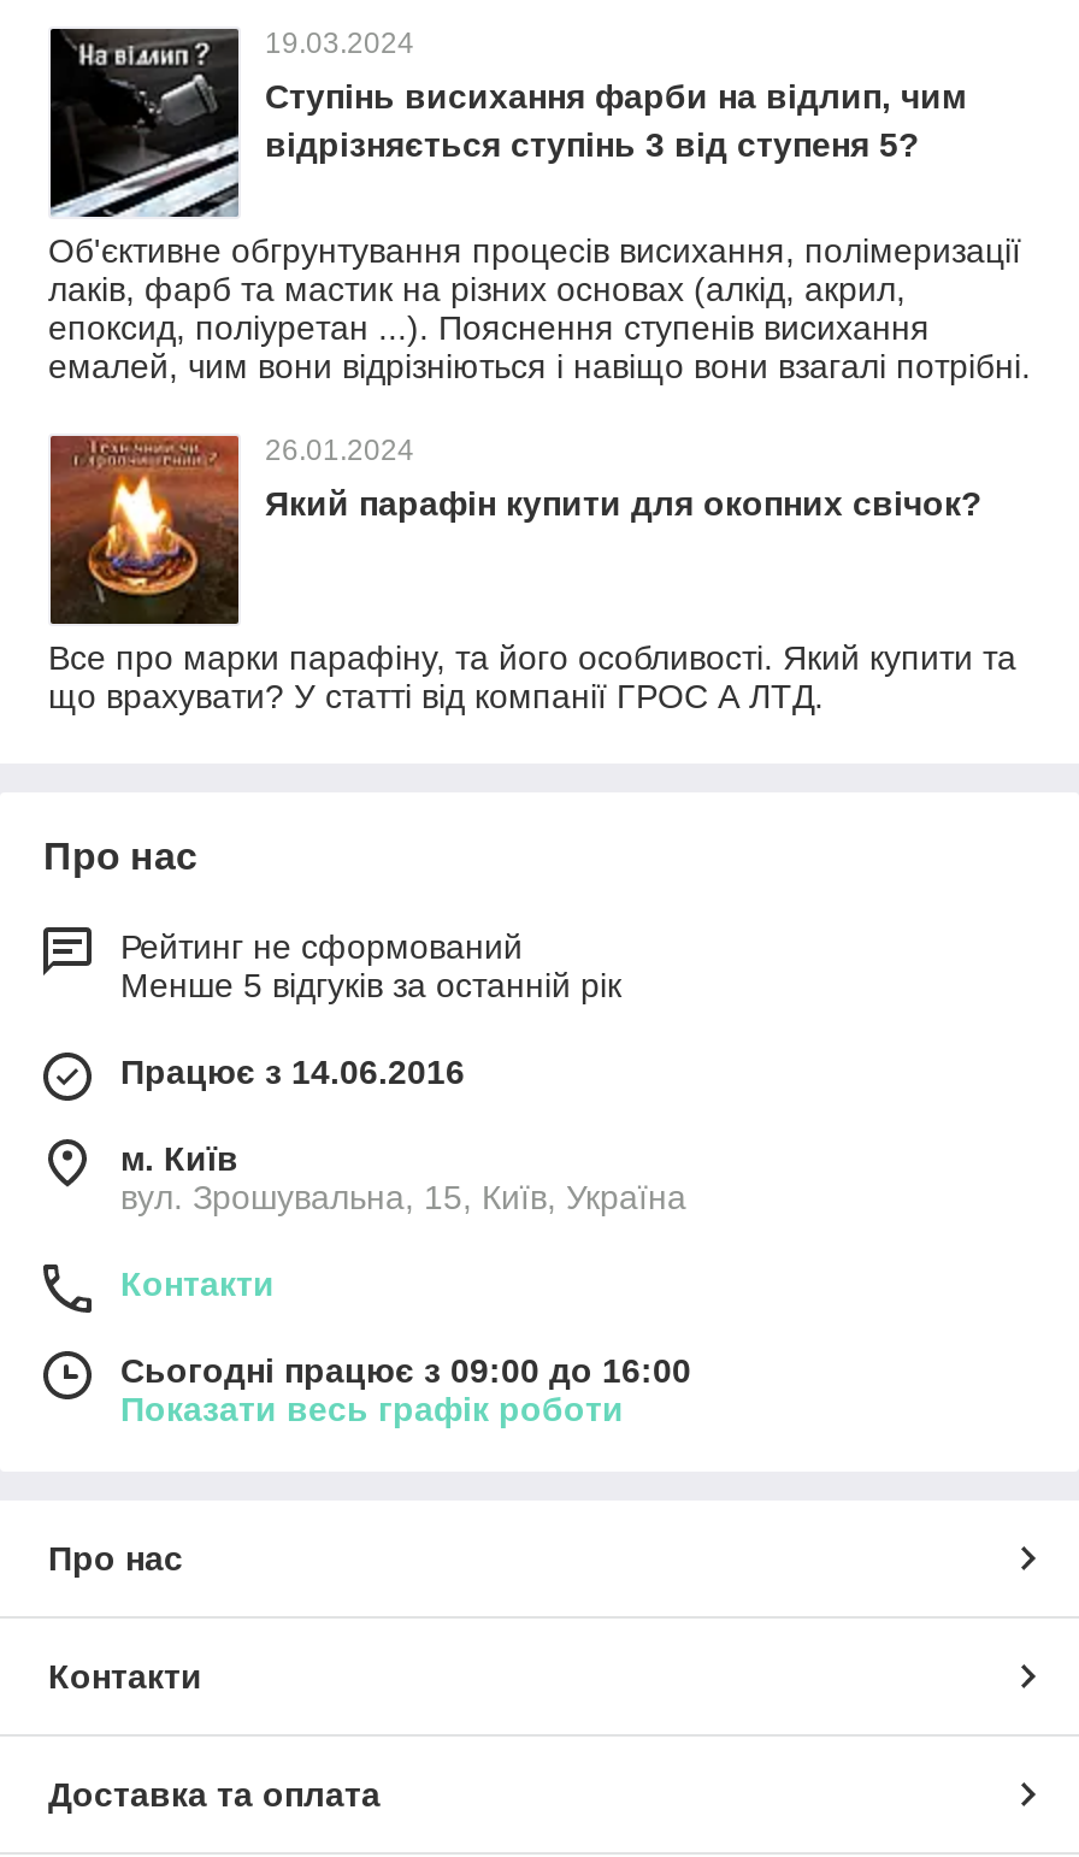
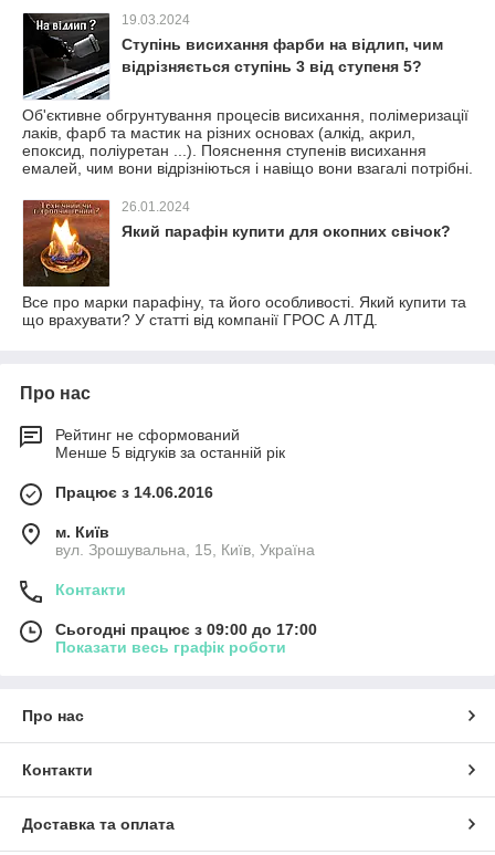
[120,1351,691,1390] Сьогодні працює з 09:00 до 16:00 -> [55,621,317,638] Сьогодні працює з 09:00 до 17:00

